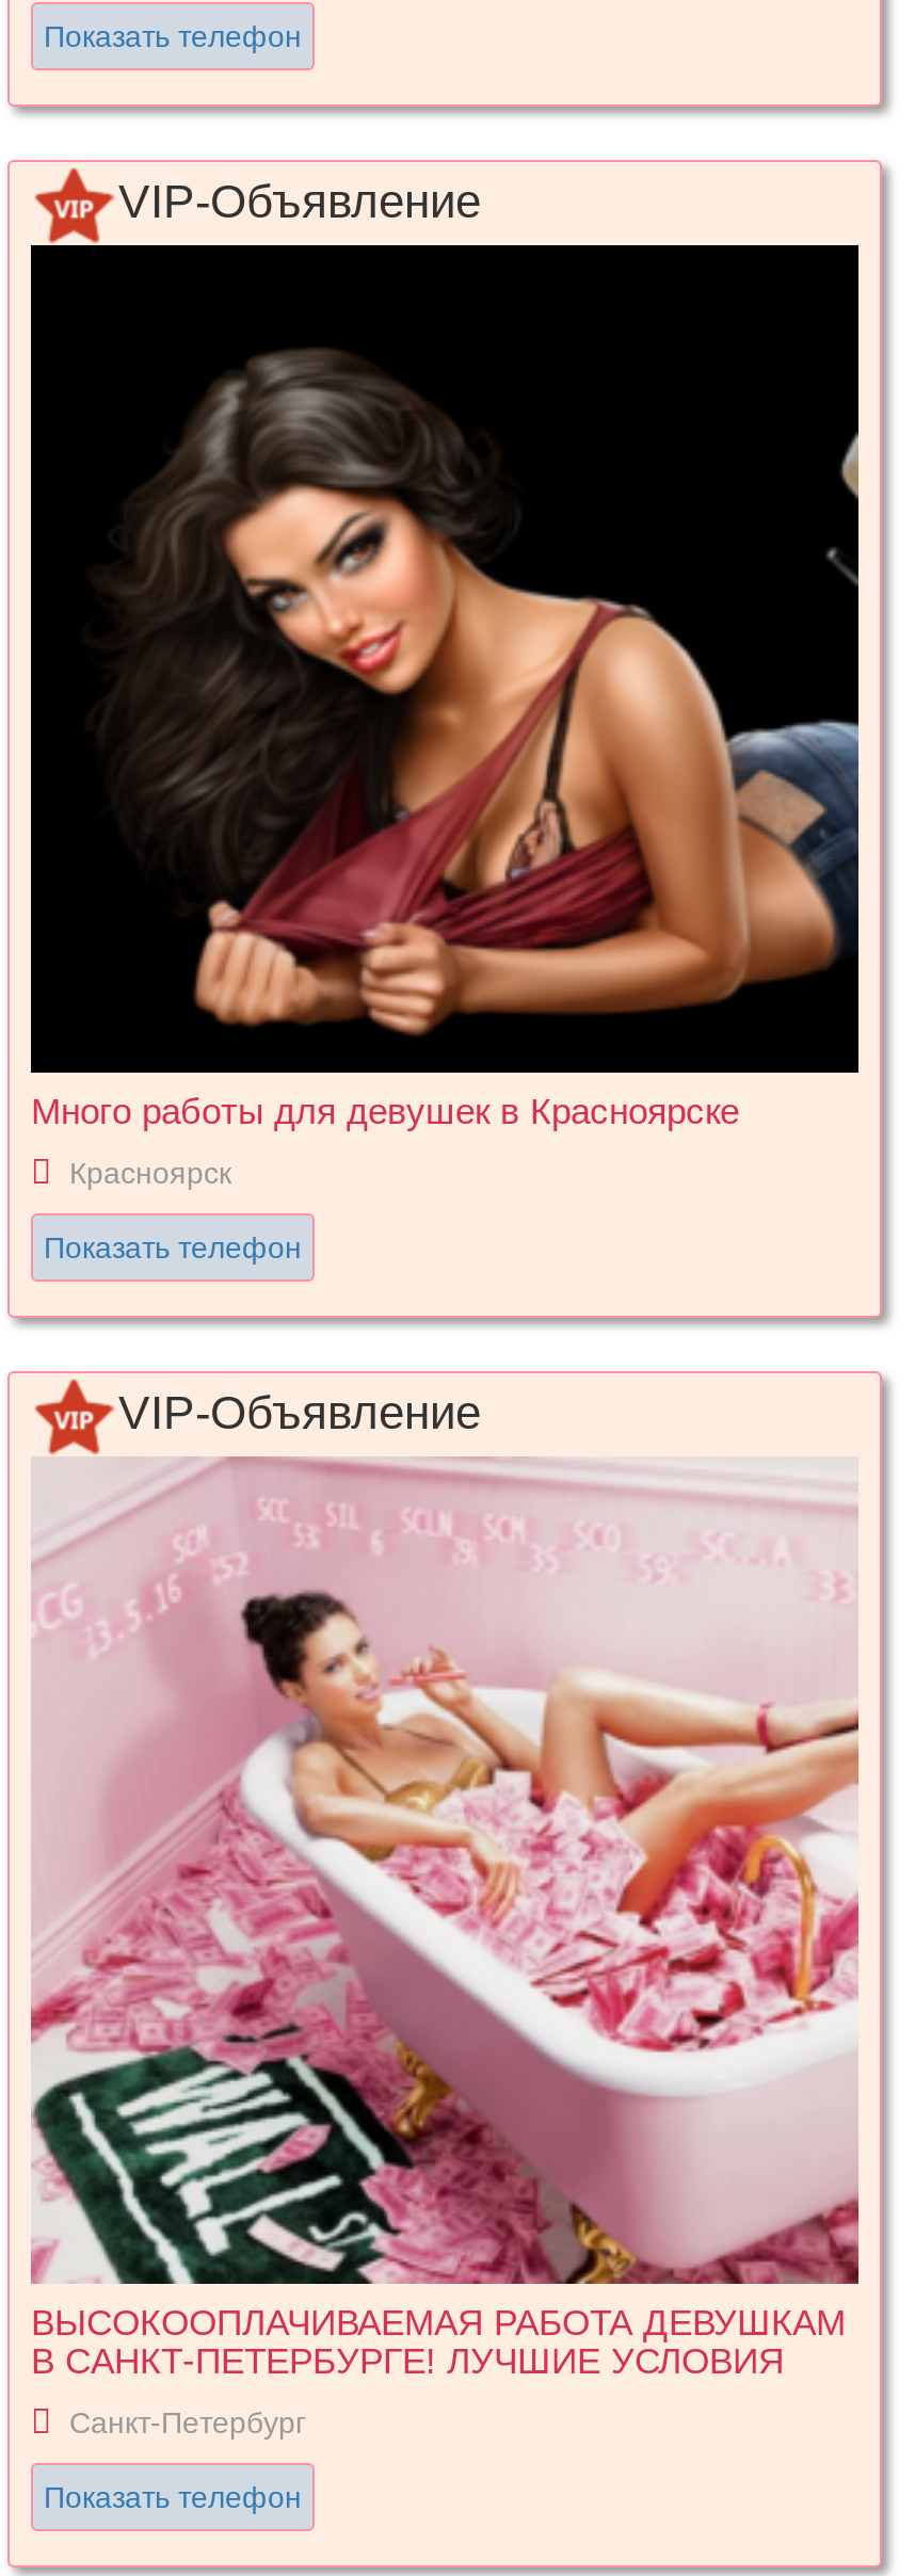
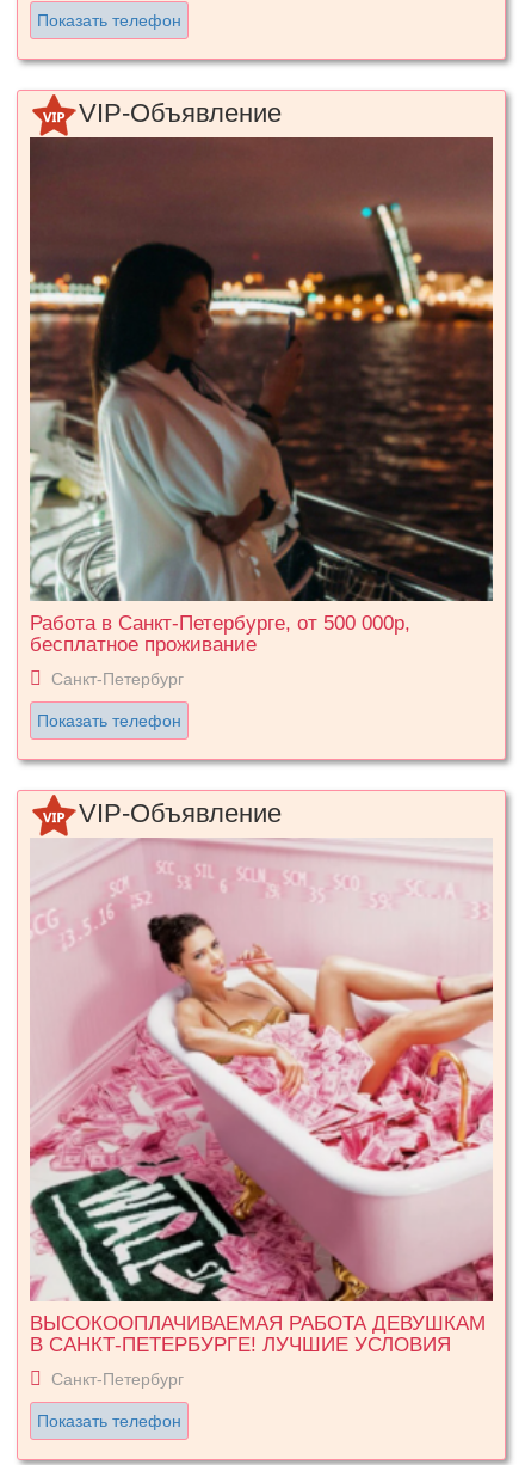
[29,243,861,1133] [image] | Много работы для девушек в Красноярске -> [29,136,494,657] [image] | Работа в Санкт-Петербурге, от 500 000р, | бесплатное проживание
[69,1157,231,1191] Красноярск -> [51,670,184,689] Санкт-Петербург

